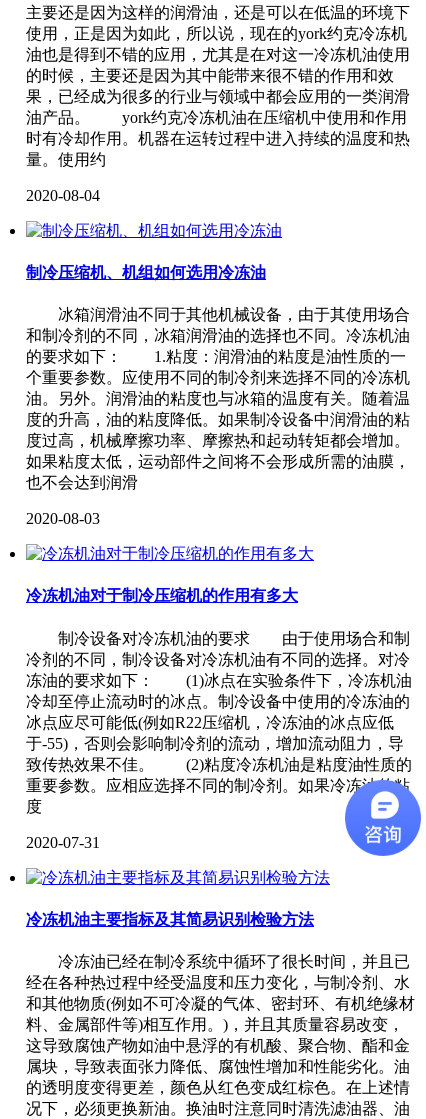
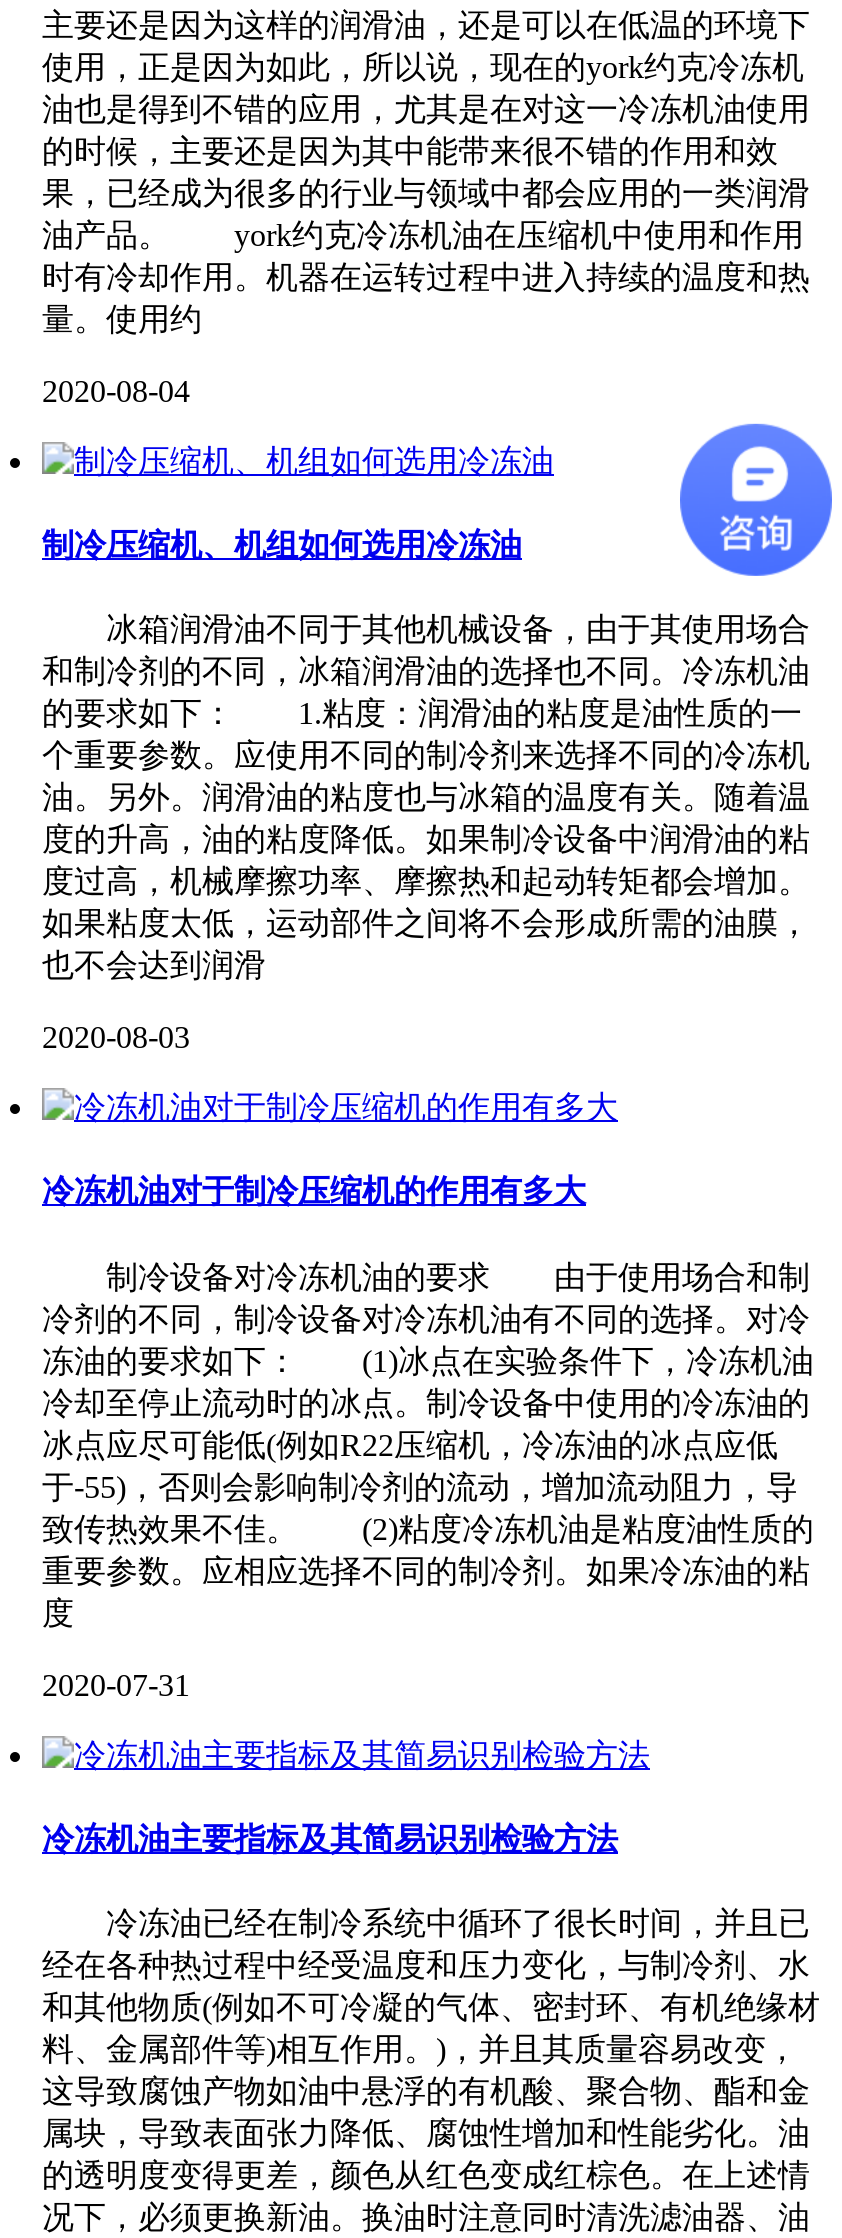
none -> [678,422,834,578] [image]
[344,795,422,857] [image] -> none

